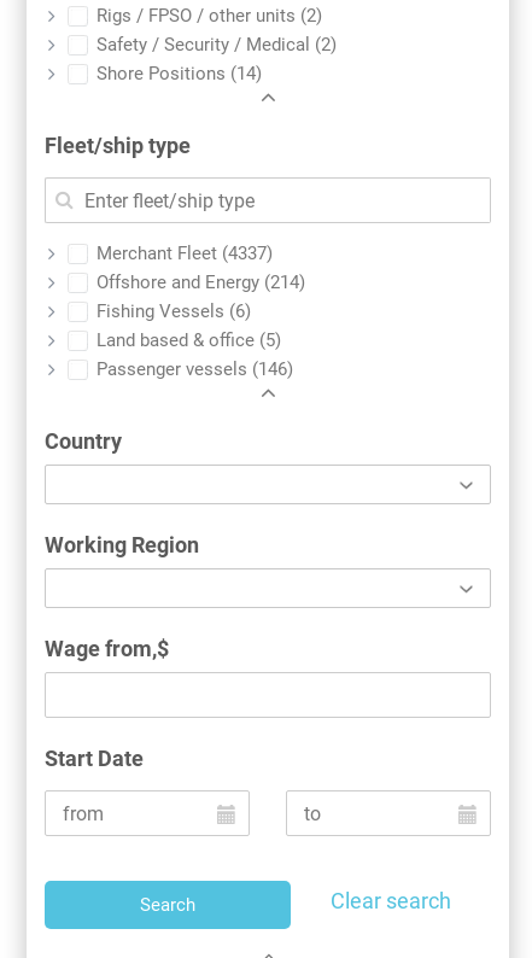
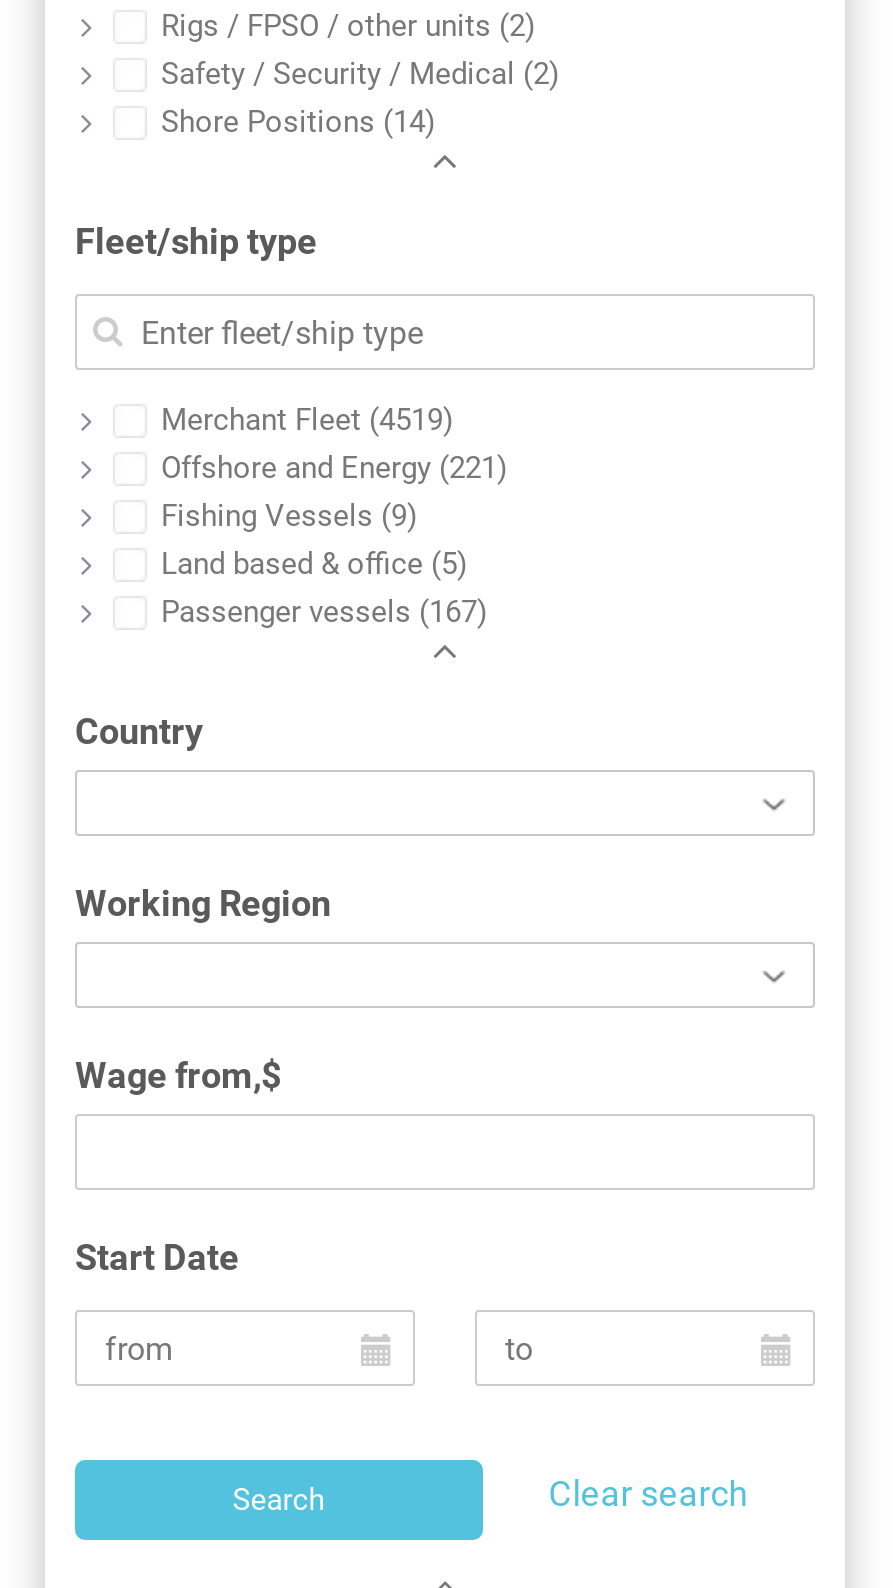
[97,243,273,264] Merchant Fleet (4337) -> [161,402,453,438] Merchant Fleet (4519)
[97,271,305,293] Offshore and Energy (214) -> [161,450,507,486] Offshore and Energy (221)
[97,300,251,322] Fishing Vessels (6) -> [161,498,417,534] Fishing Vessels (9)
[97,358,293,380] Passenger vessels (146) -> [161,594,487,630] Passenger vessels (167)

